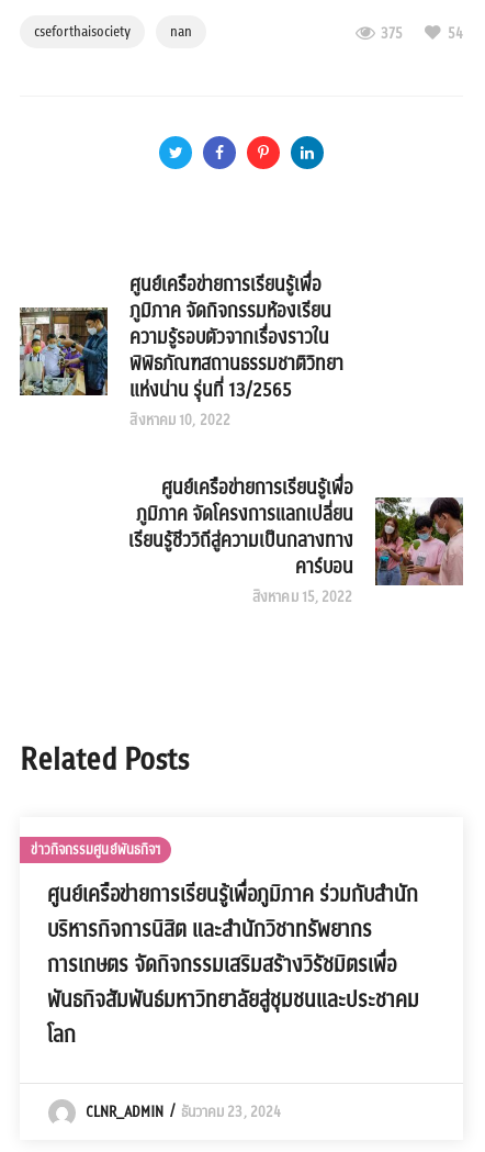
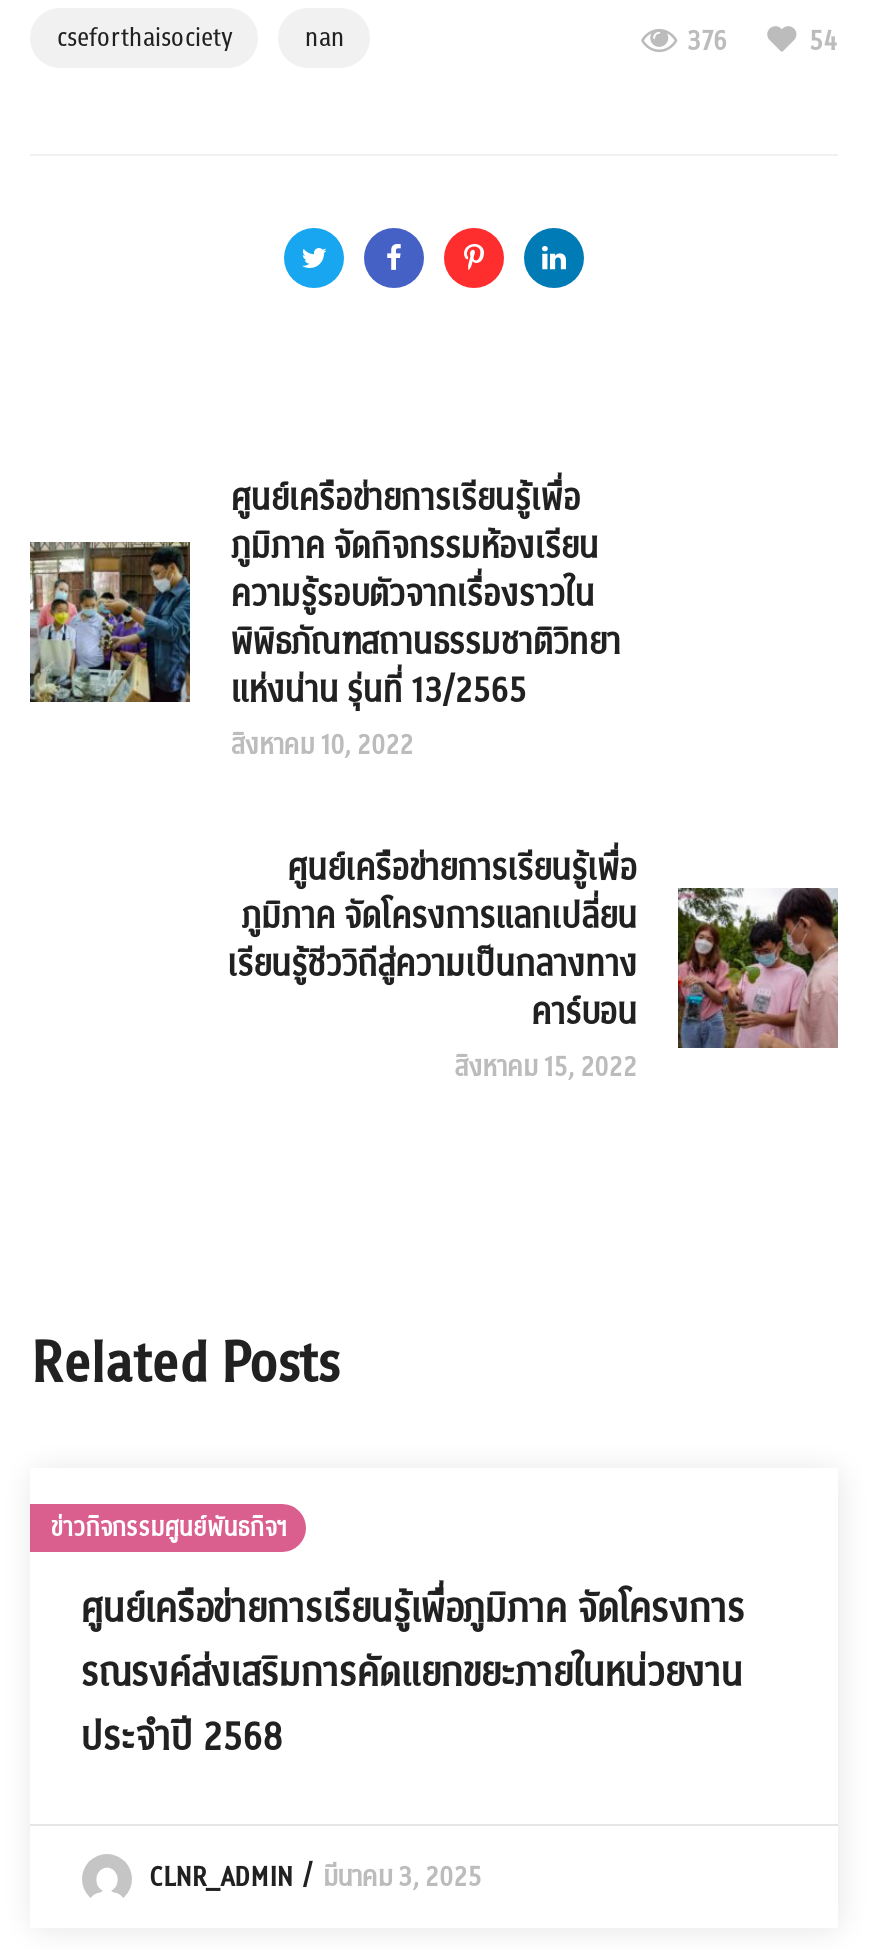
[380,23,402,45] 375 -> [687,21,727,61] 376
[48,880,420,1051] ศูนย์เครือข่ายการเรียนรู้เพื่อภูมิภาค ร่วมกับสำนัก | บริหารกิจการนิสิต และสำนักวิชาทรัพยากร | การเกษตร จัดกิจกรรมเสริมสร้างวิรัชมิตรเพื่อ | พันธกิจสัมพันธ์มหาวิทยาลัยสู่ชุมชนและประชาคม | โลก -> [81,1582,745,1766] ศูนย์เครือข่ายการเรียนรู้เพื่อภูมิภาค จัดโครงการ | รณรงค์ส่งเสริมการคัดแยกขยะภายในหน่วยงาน | ประจำปี 2568
[181,1101,281,1123] ธันวาคม 23, 2024 -> [323,1858,482,1898] มีนาคม 3, 2025

